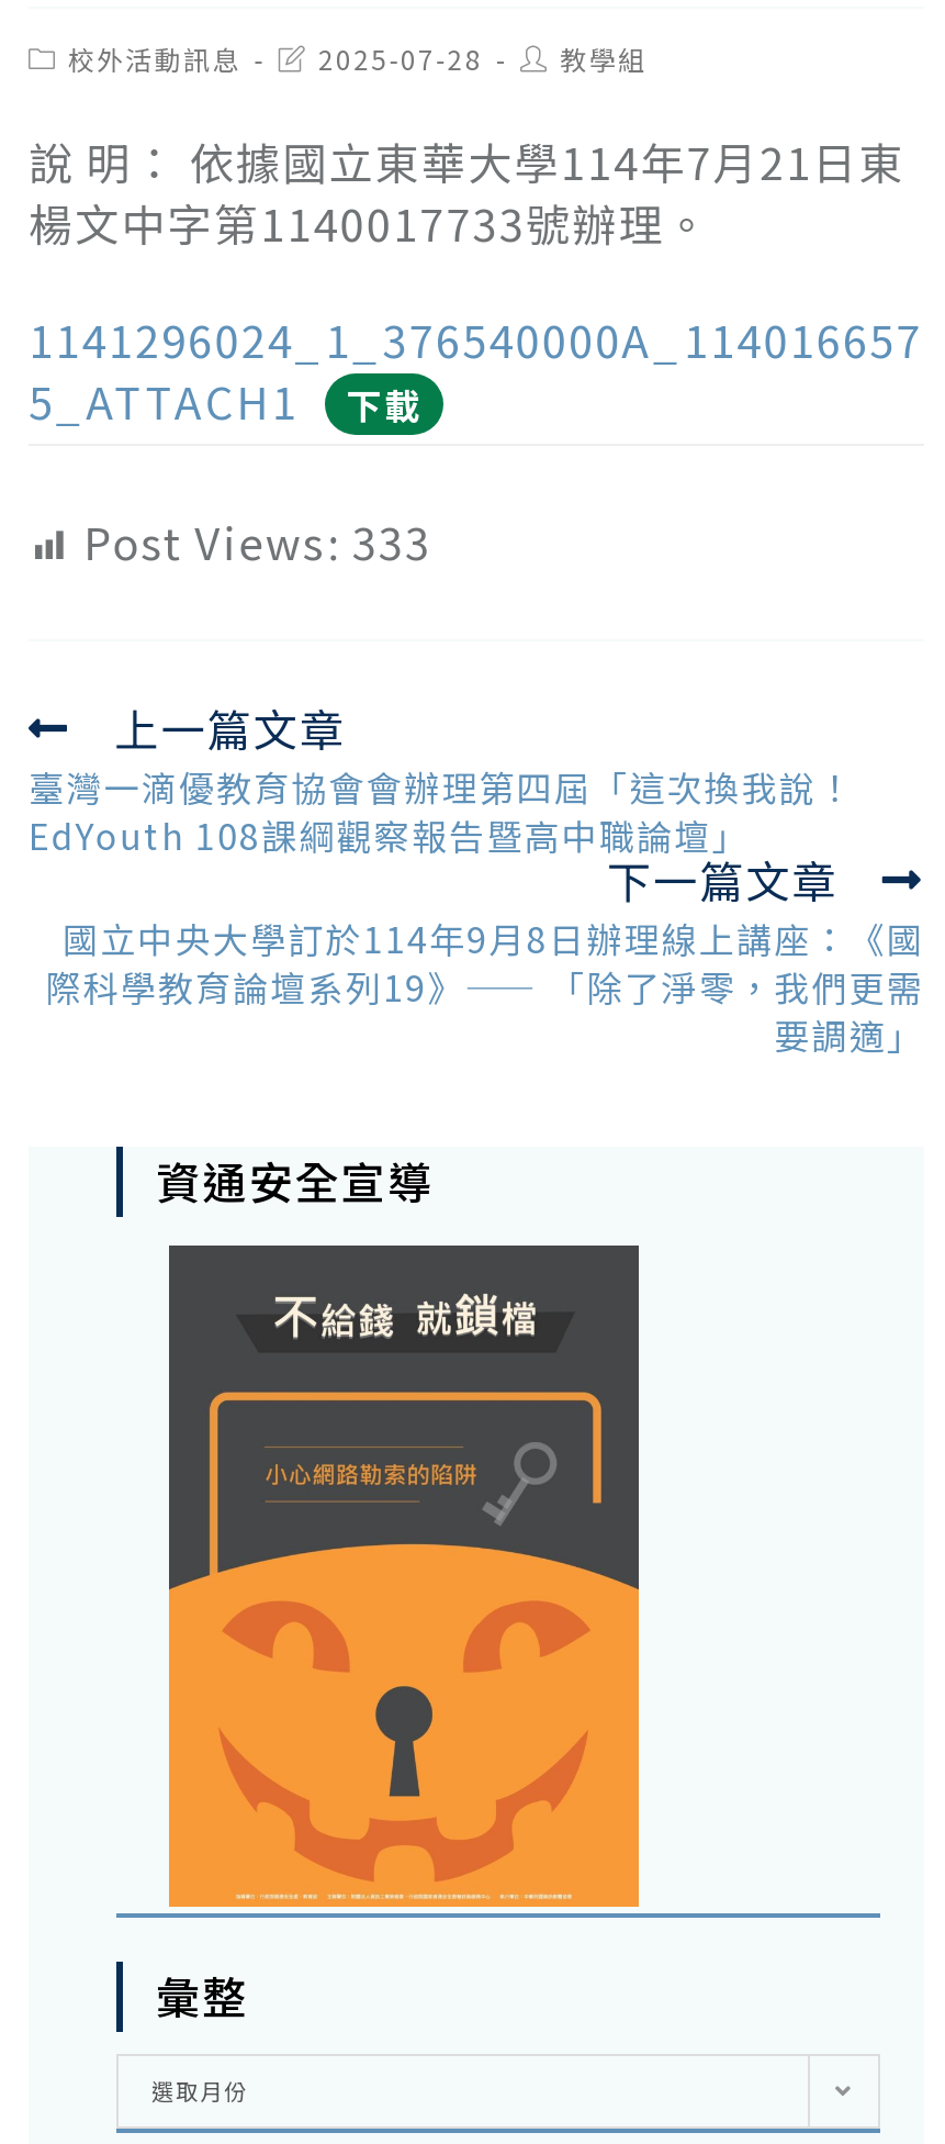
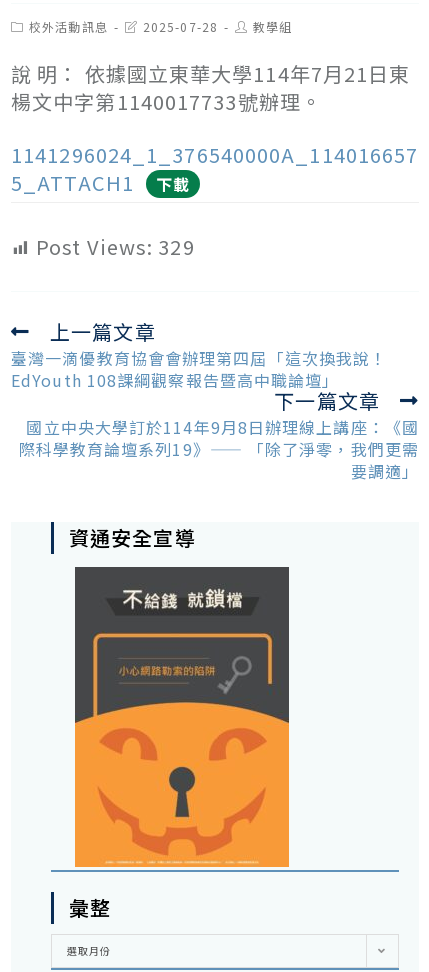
[84,510,432,573] Post Views: 333 -> [36,232,195,261] Post Views: 329

